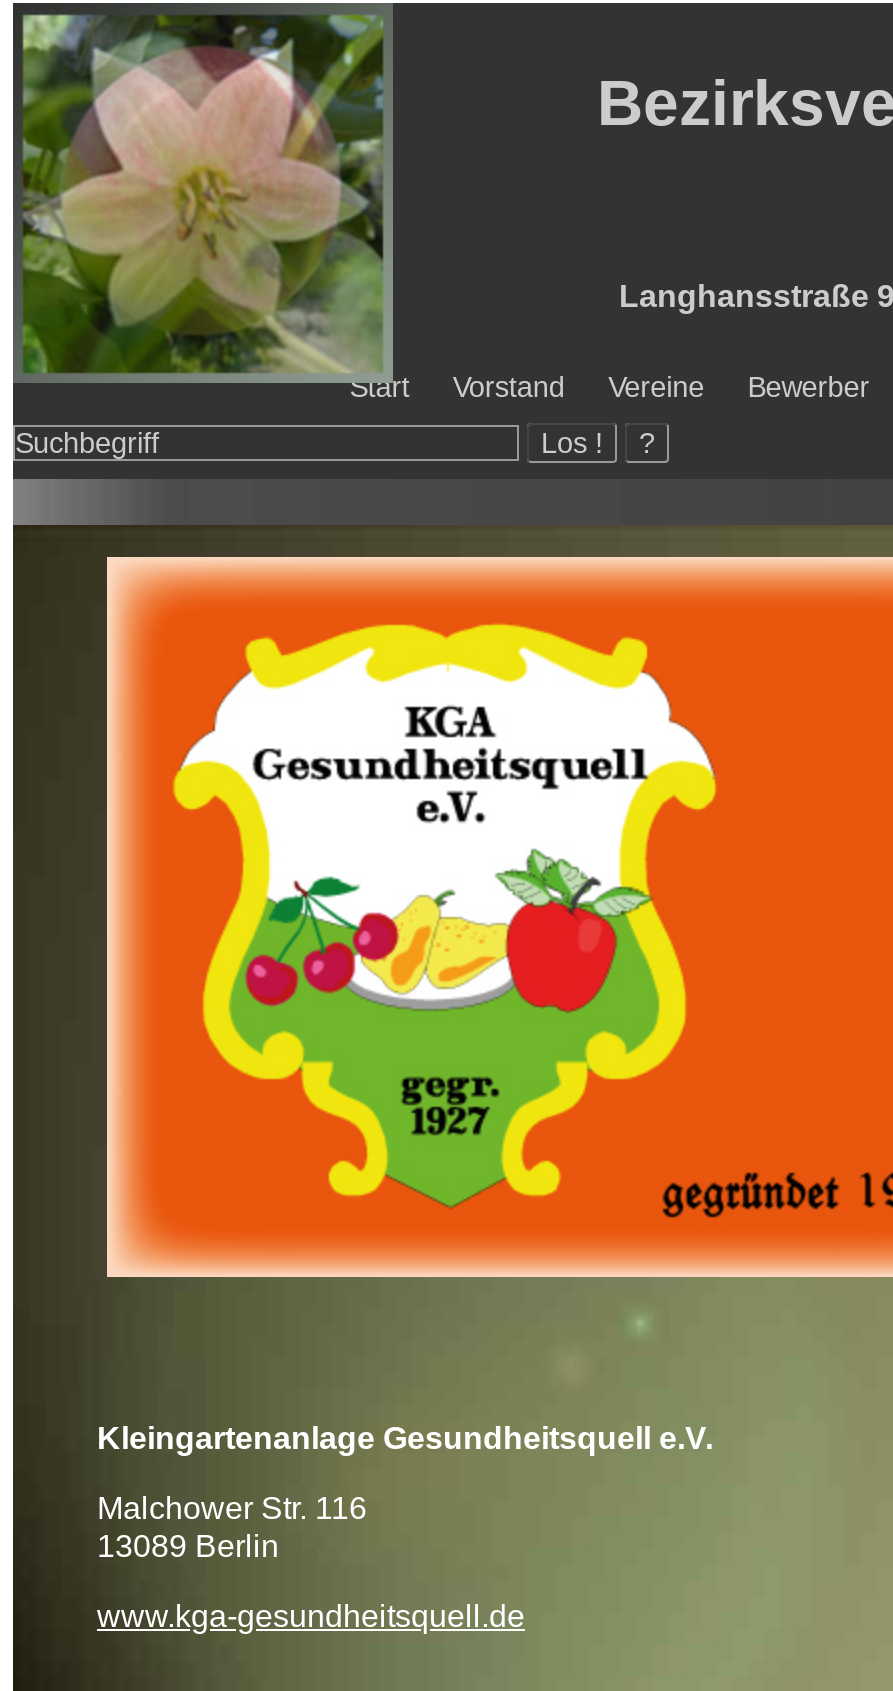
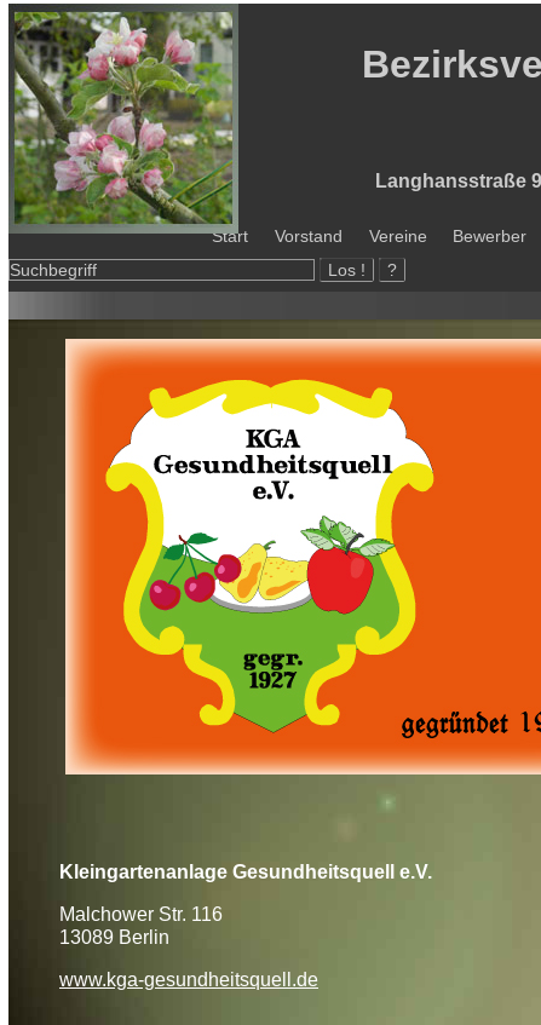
[21,13,385,375] [image] -> [13,11,234,228] [image]

